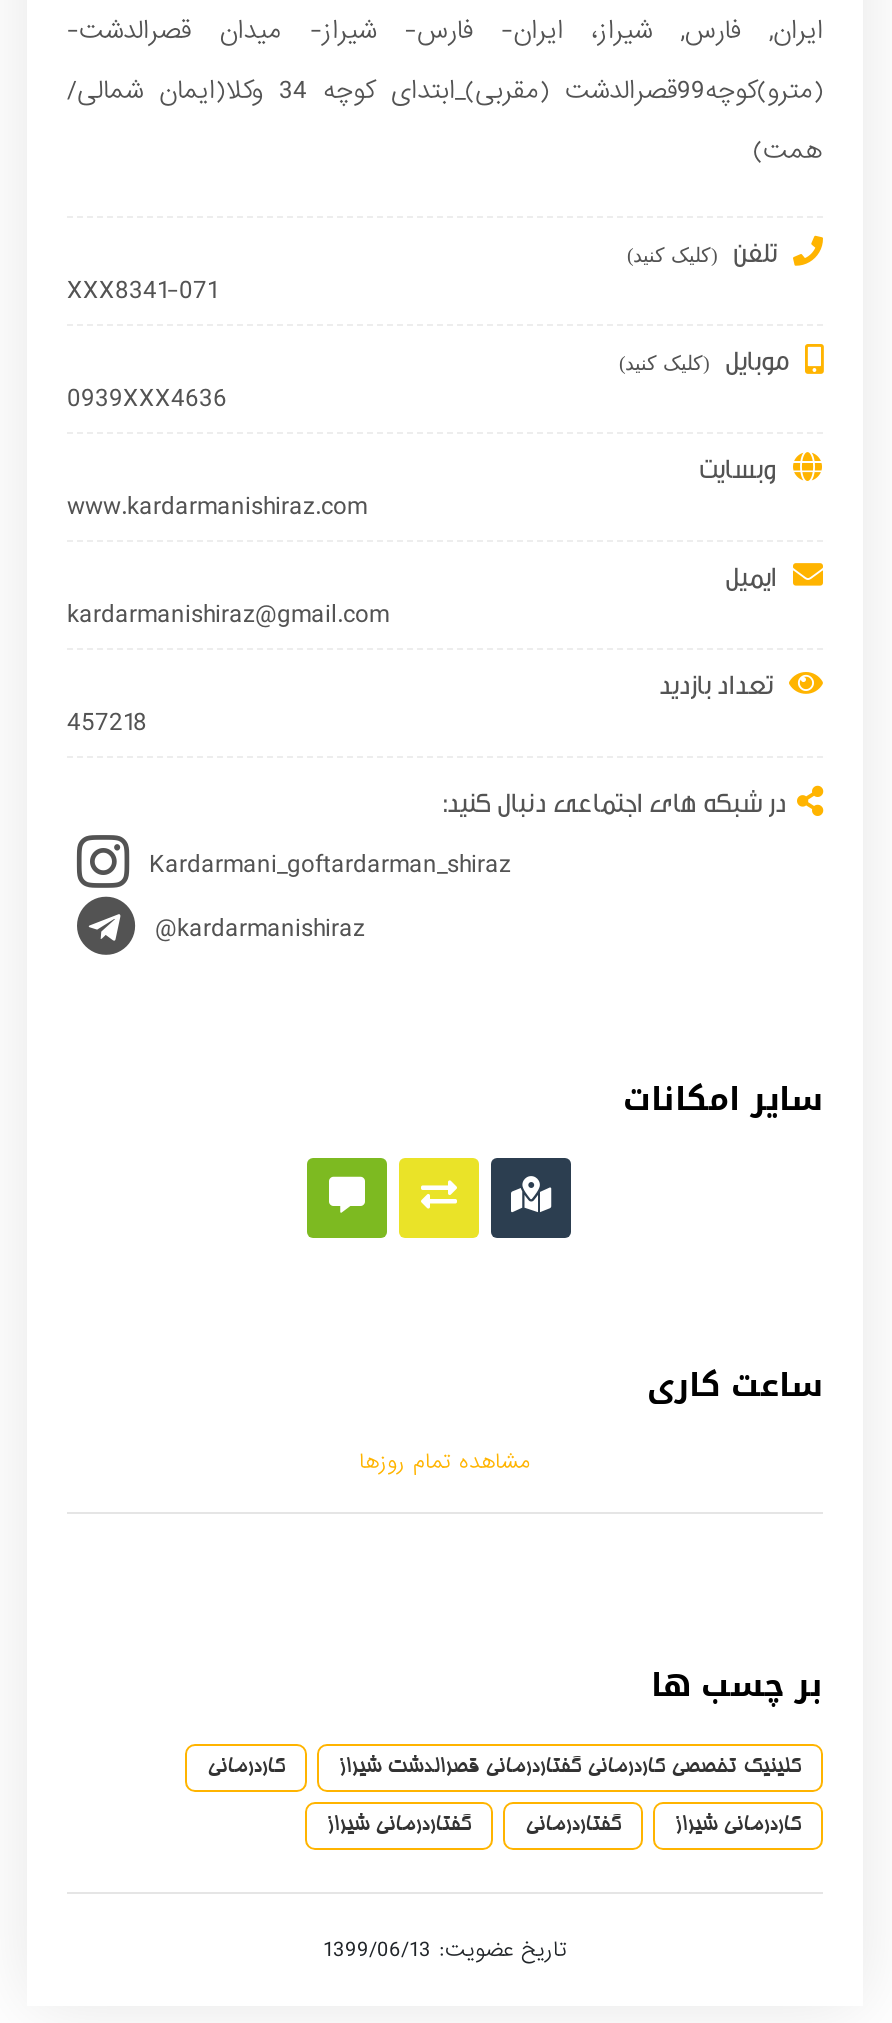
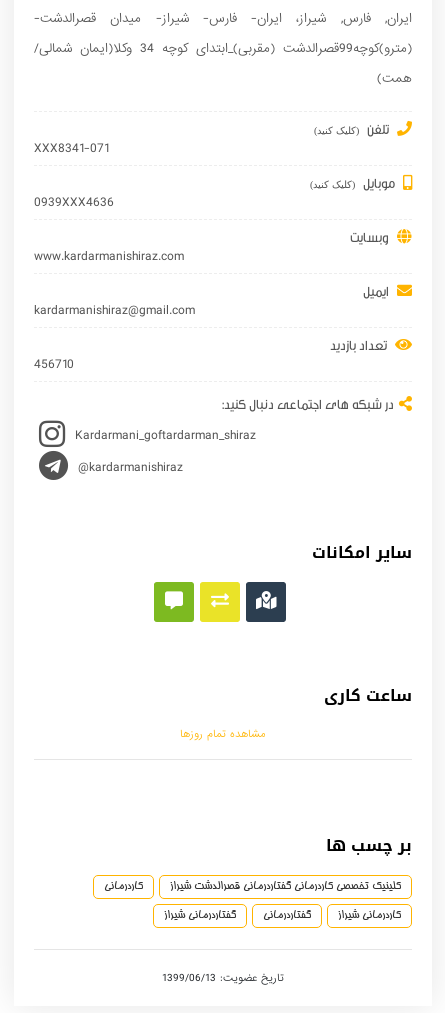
[67,704,147,742] 457218 -> [34,355,74,374] 456710

